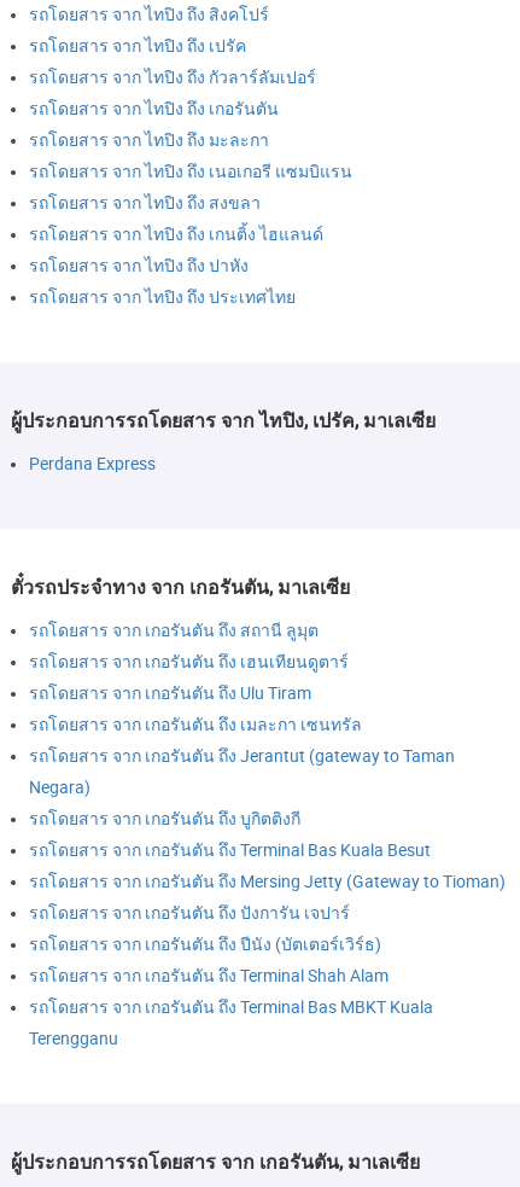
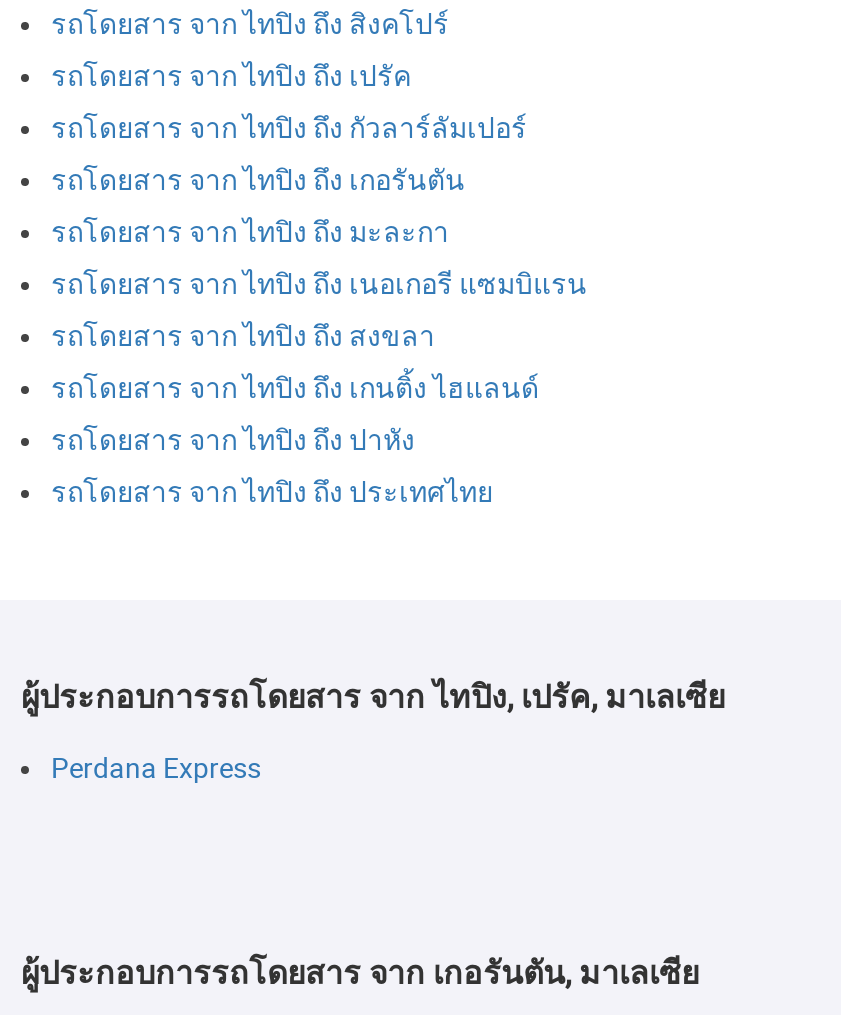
[11,576,506,1050] ตั๋วรถประจำทาง จาก เกอรันตัน, มาเลเซีย | รถโดยสาร จาก เกอรันตัน ถึง สถานี ลูมุต | รถโดยสาร จาก เกอรันตัน ถึง เฮนเทียนดูตาร์ | รถโดยสาร จาก เกอรันตัน ถึง Ulu Tiram | รถโดยสาร จาก เกอรันตัน ถึง เมละกา เซนทรัล | รถโดยสาร จาก เกอรันตัน ถึง Jerantut (gateway to Taman | Negara) | รถโดยสาร จาก เกอรันตัน ถึง บูกิตติงกี | รถโดยสาร จาก เกอรันตัน ถึง Terminal Bas Kuala Besut | รถโดยสาร จาก เกอรันตัน ถึง Mersing Jetty (Gateway to Tioman) | รถโดยสาร จาก เกอรันตัน ถึง ปังการัน เจปาร์ | รถโดยสาร จาก เกอรันตัน ถึง ปีนัง (บัตเตอร์เวิร์ธ) | รถโดยสาร จาก เกอรันตัน ถึง Terminal Shah Alam | รถโดยสาร จาก เกอรันตัน ถึง Terminal Bas MBKT Kuala | Terengganu -> none

